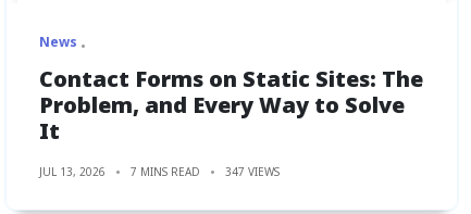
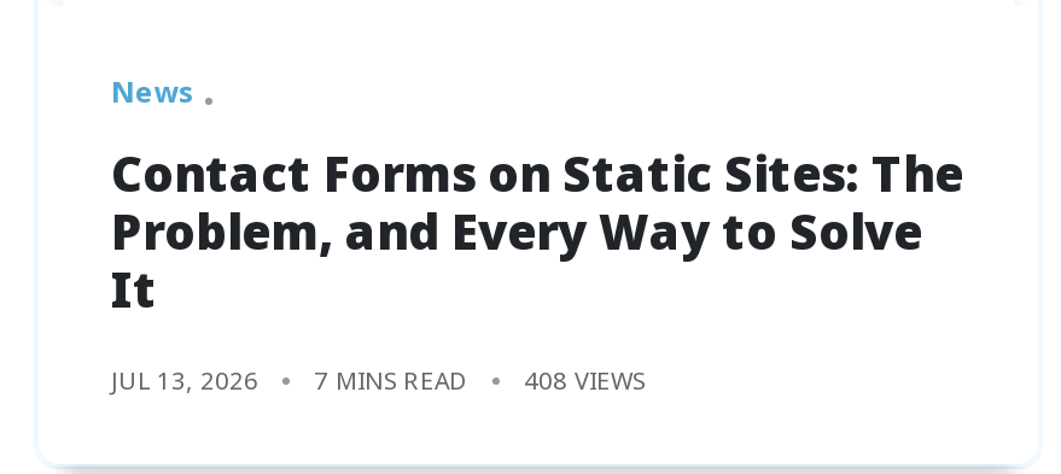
[39,164,280,179] JUL 13, 2026 7 MINS READ 347 VIEWS -> [111,363,645,396] JUL 13, 2026 7 MINS READ 408 VIEWS

